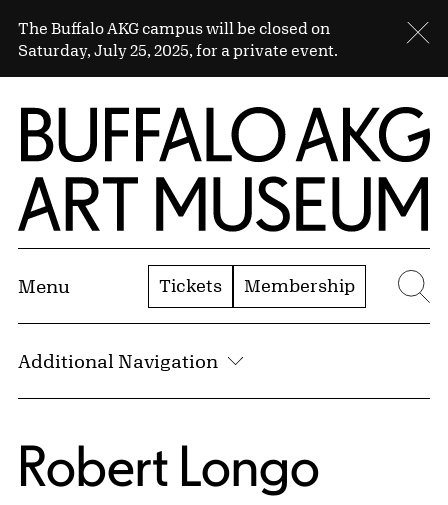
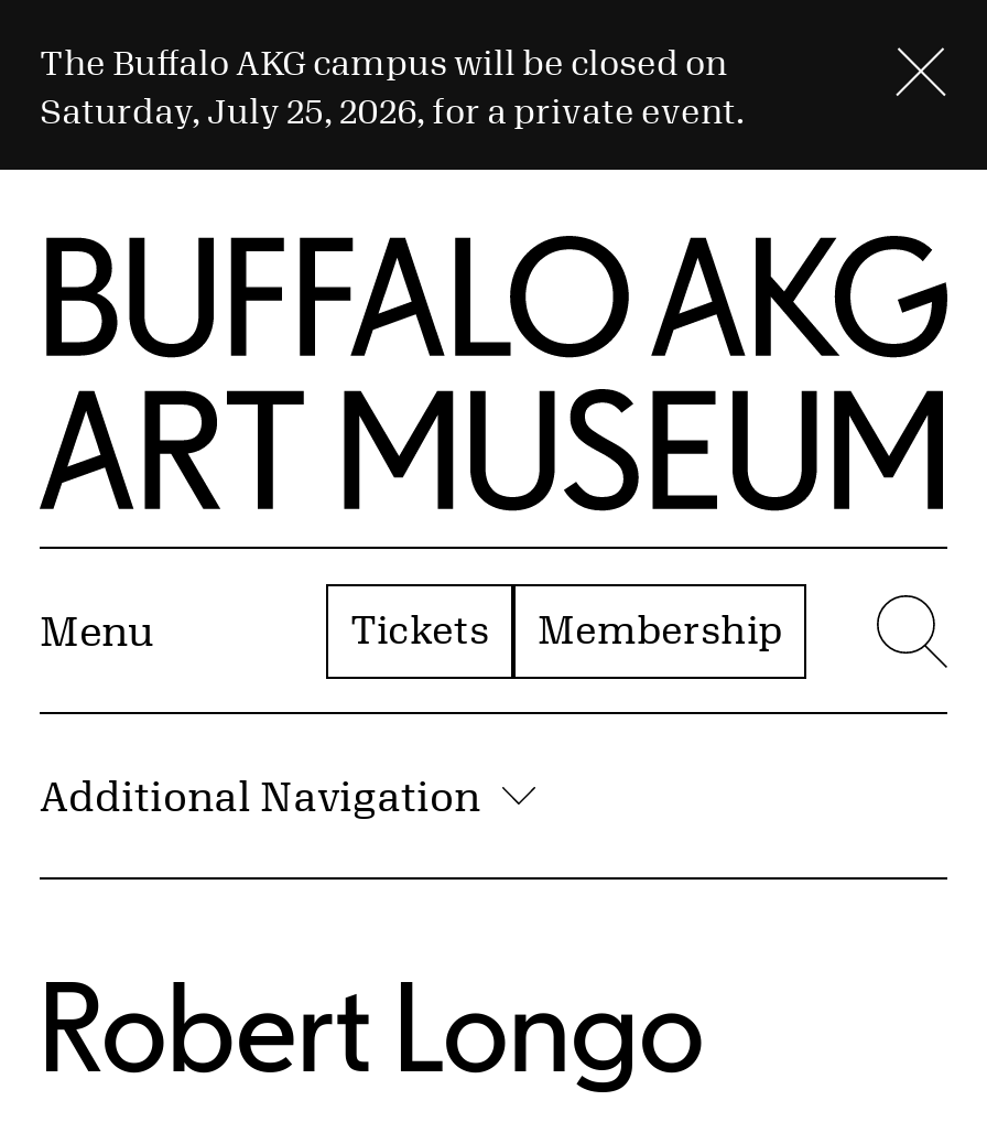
[18,41,338,59] Saturday, July 25, 2025, for a private event. -> [40,90,745,130] Saturday, July 25, 2026, for a private event.

